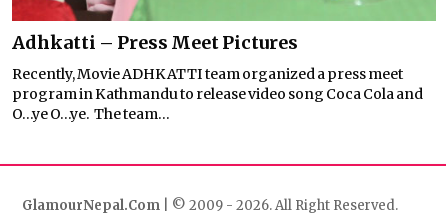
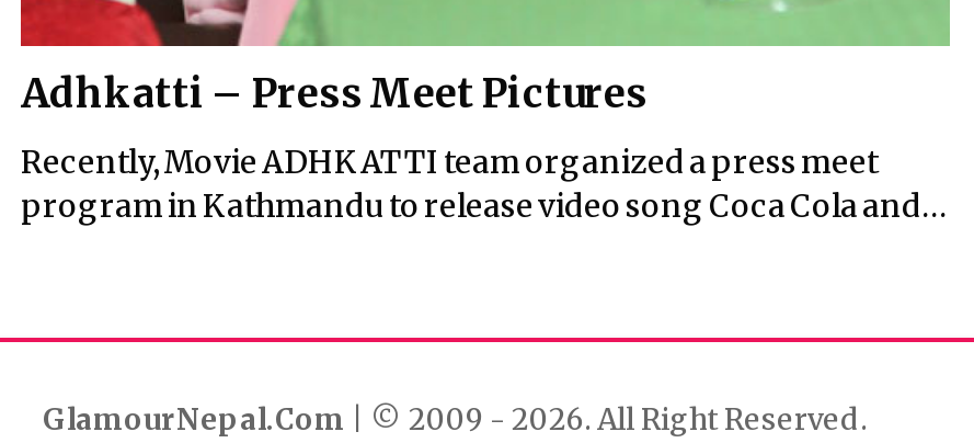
[12,85,423,123] program in Kathmandu to release video song Coca Cola and | O…ye O…ye. The team... -> [21,186,948,225] program in Kathmandu to release video song Coca Cola and...

